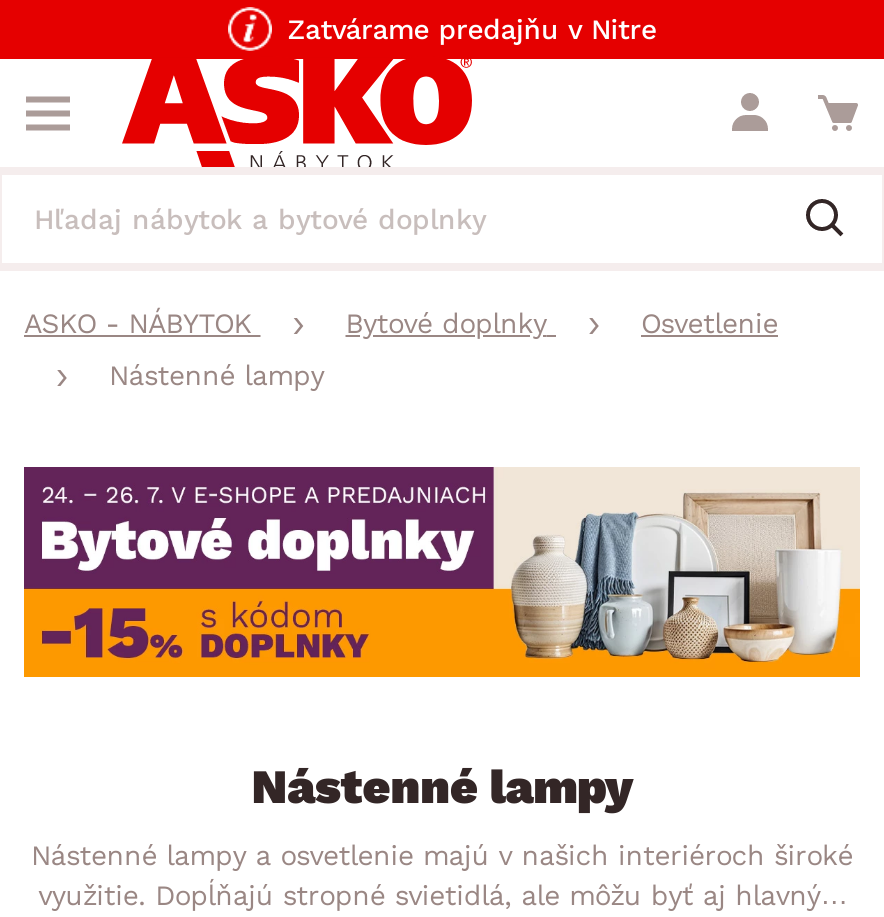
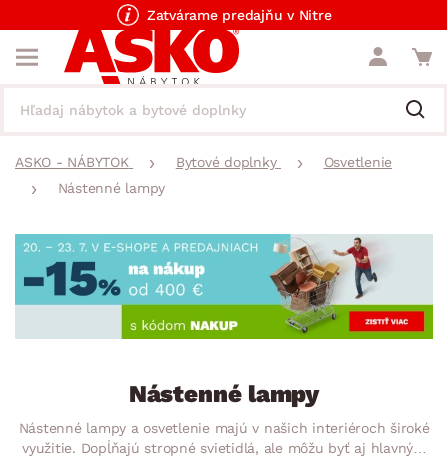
[22,465,862,679] [image] -> [14,233,434,340] [image]

